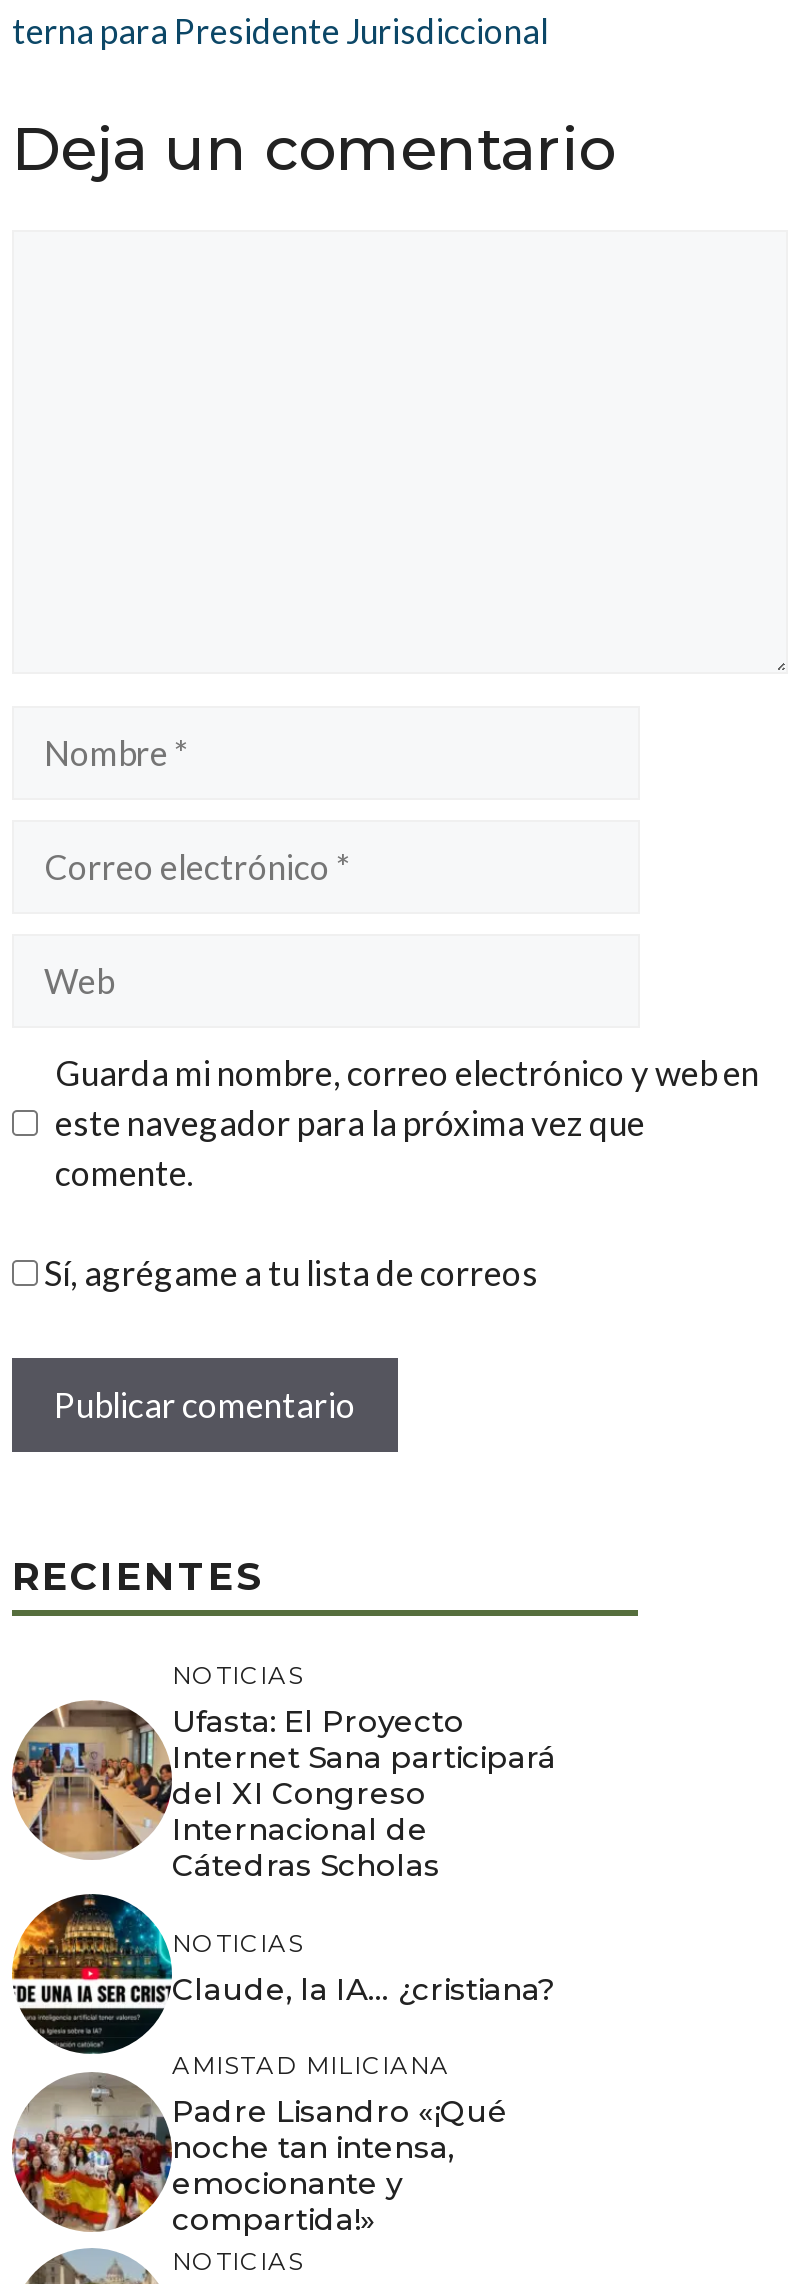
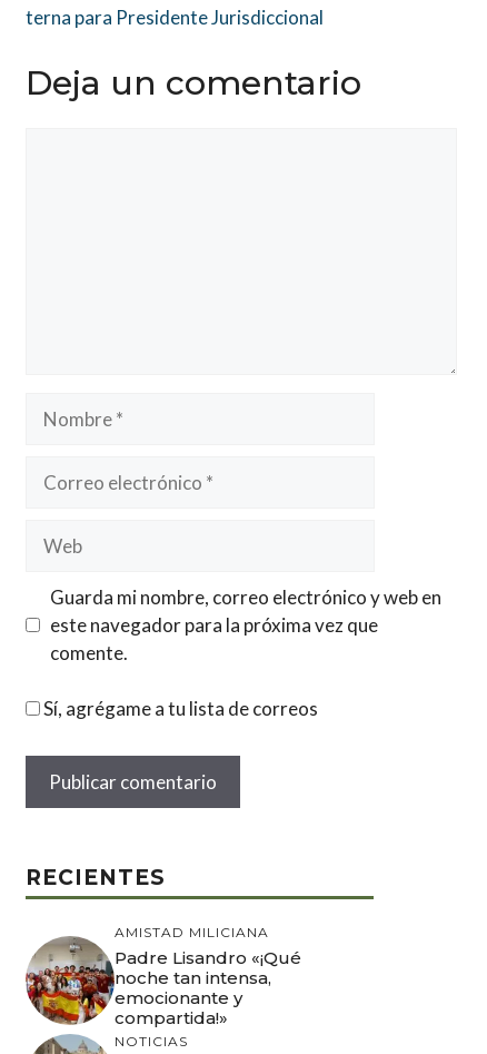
[12,1660,556,2007] [image] | NOTICIAS | Ufasta: El Proyecto | Internet Sana participará | del XI Congreso | Internacional de | Cátedras Scholas | NOTICIAS | Claude, la IA… ¿cristiana? -> none
[10,1892,158,2056] [image] -> none

